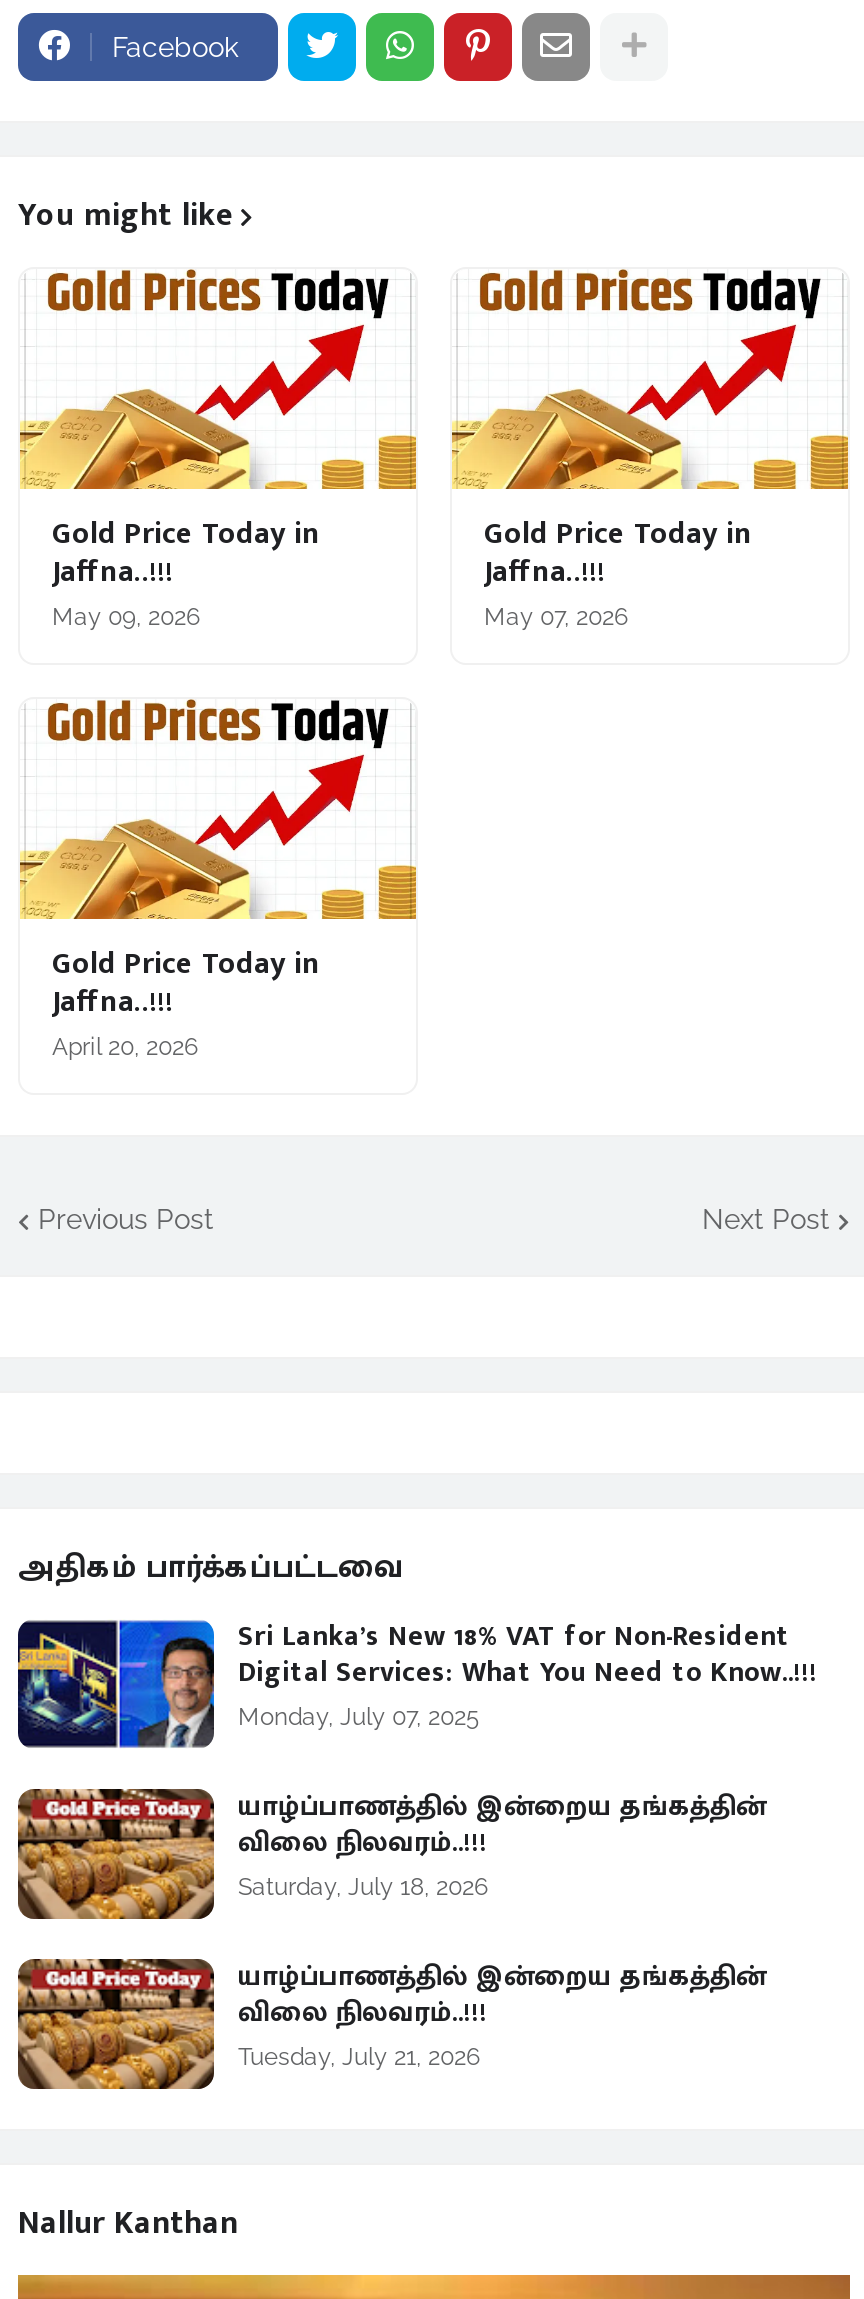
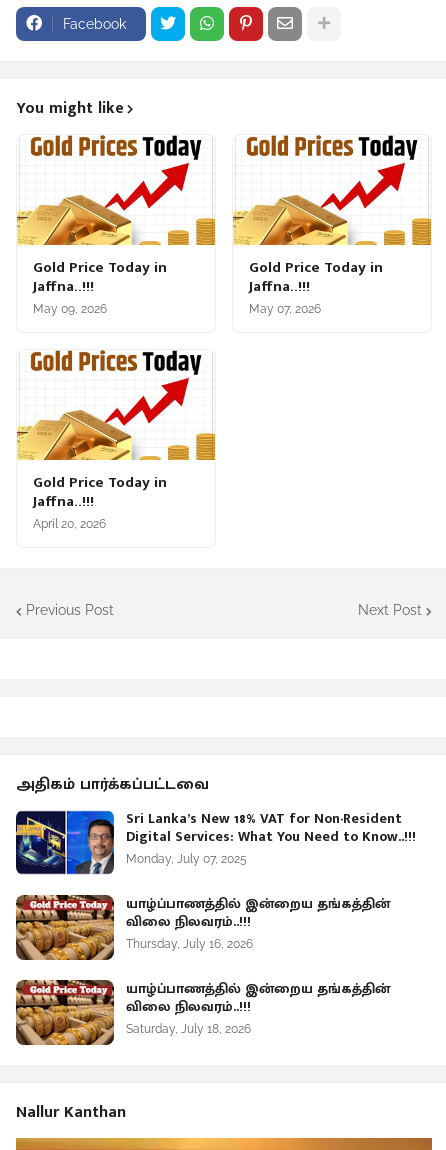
moved [238,1873,488,1901] -> [126,1022,251,1036]: Saturday, July 18, 2026
none -> [126,937,253,951] Thursday, July 16, 2026
[238,2043,480,2071] Tuesday, July 21, 2026 -> none

